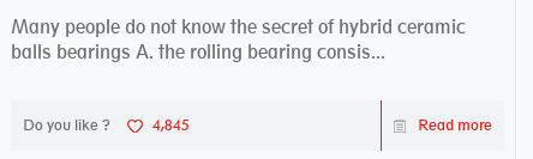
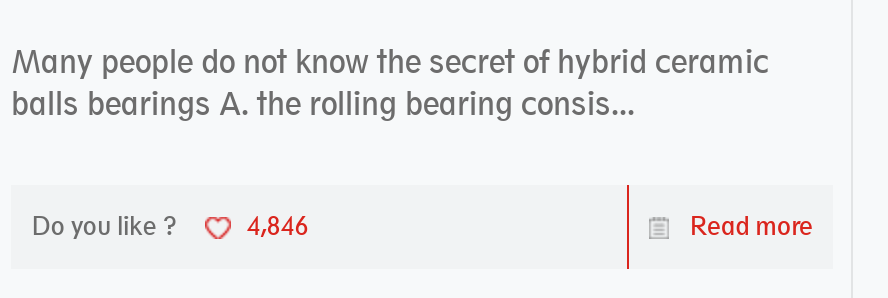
[152,116,190,134] 4,845 -> [247,210,309,240] 4,846

